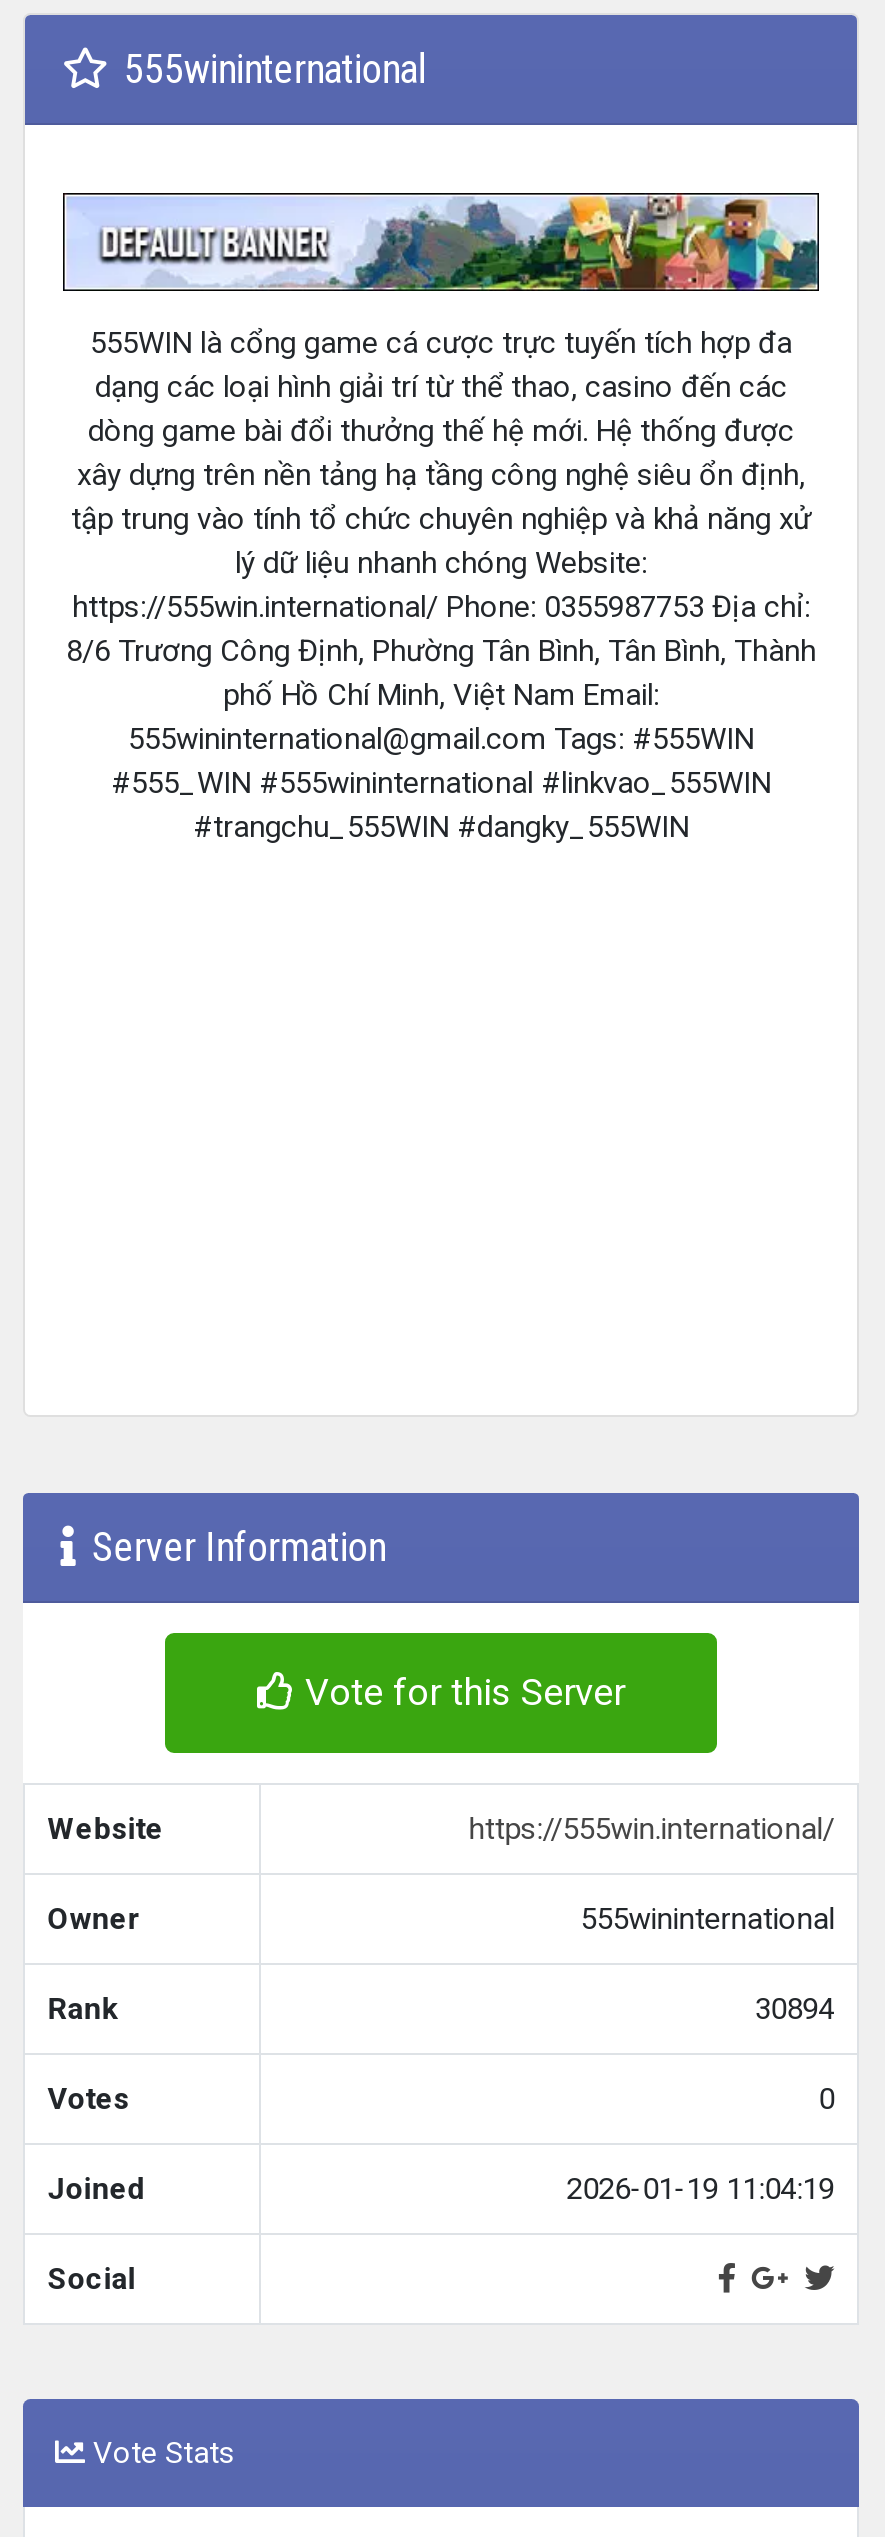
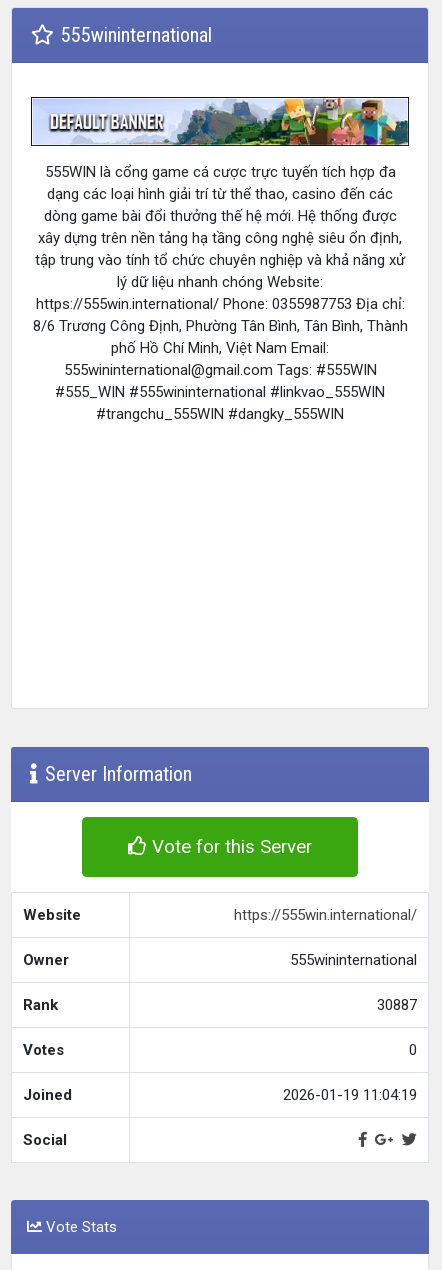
[755,1991,835,2027] 30894 -> [377,996,417,1014] 30887

